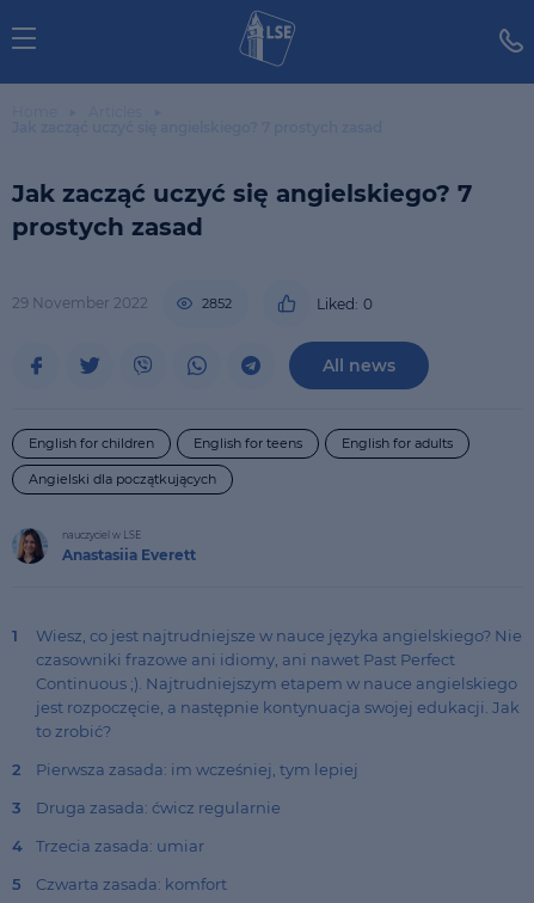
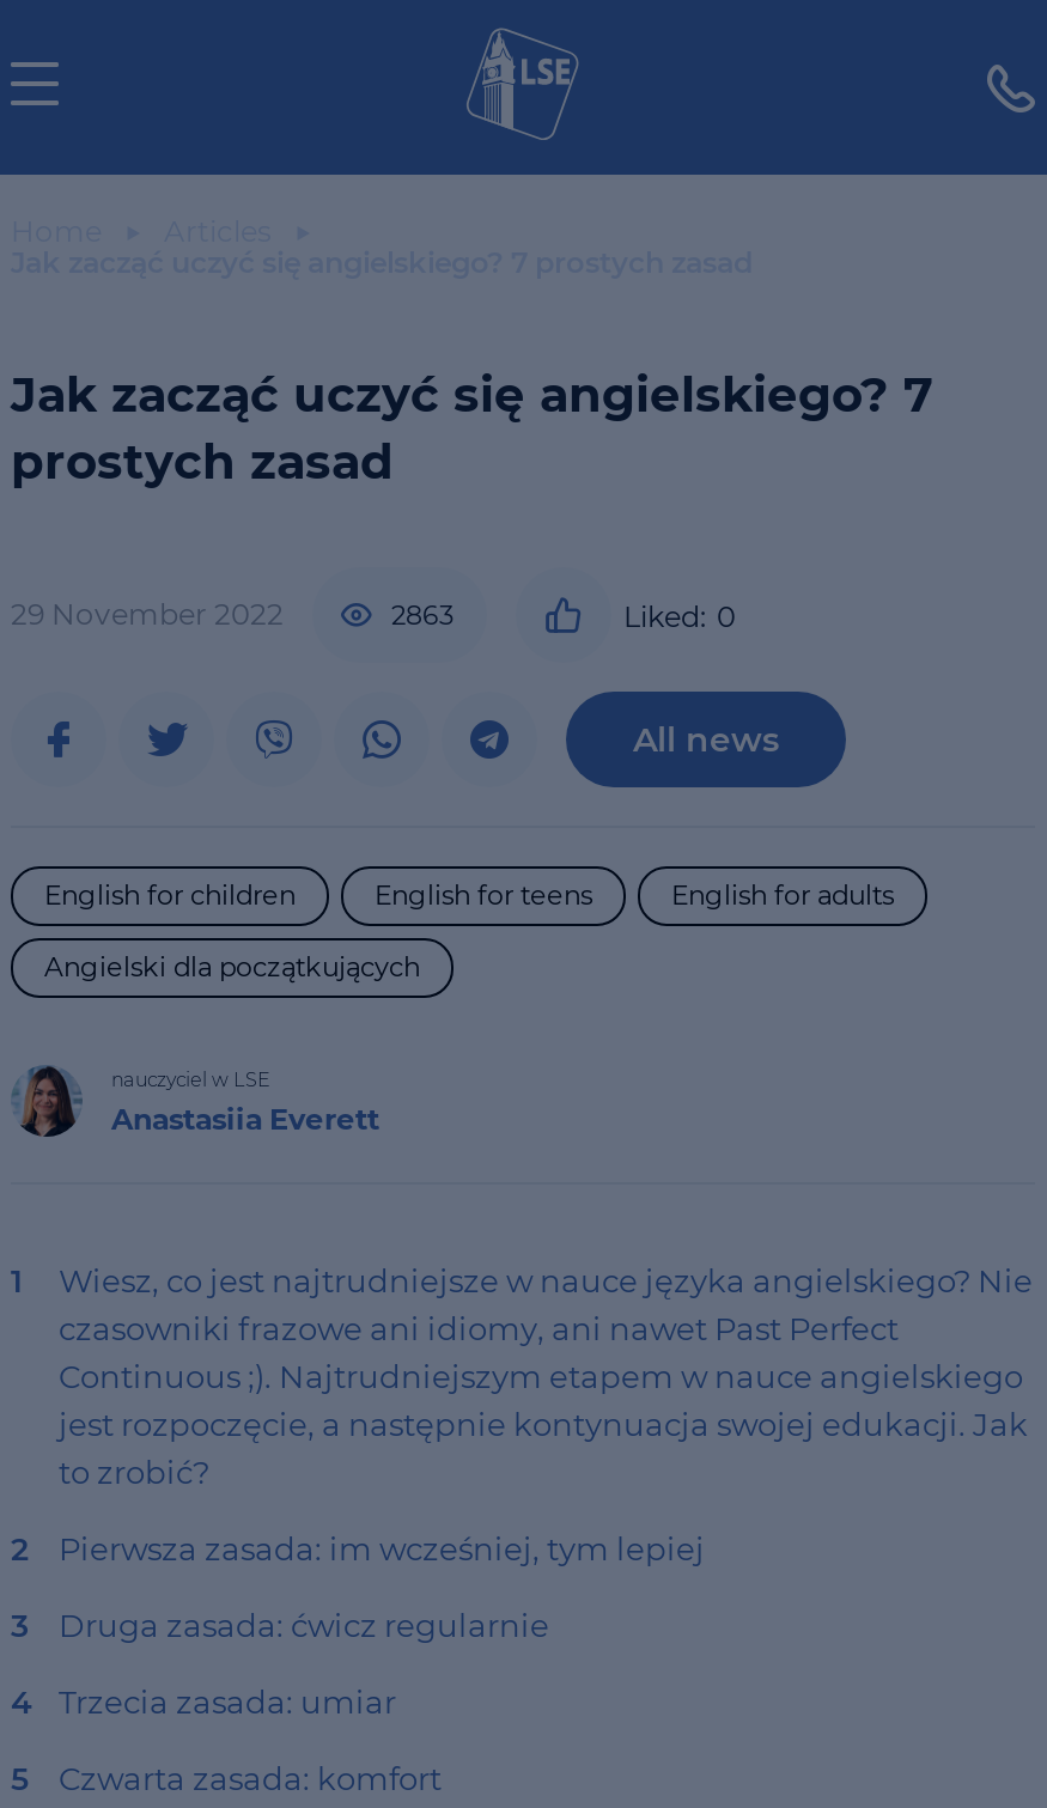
[202,294,232,311] 2852 -> [391,597,454,631] 2863

